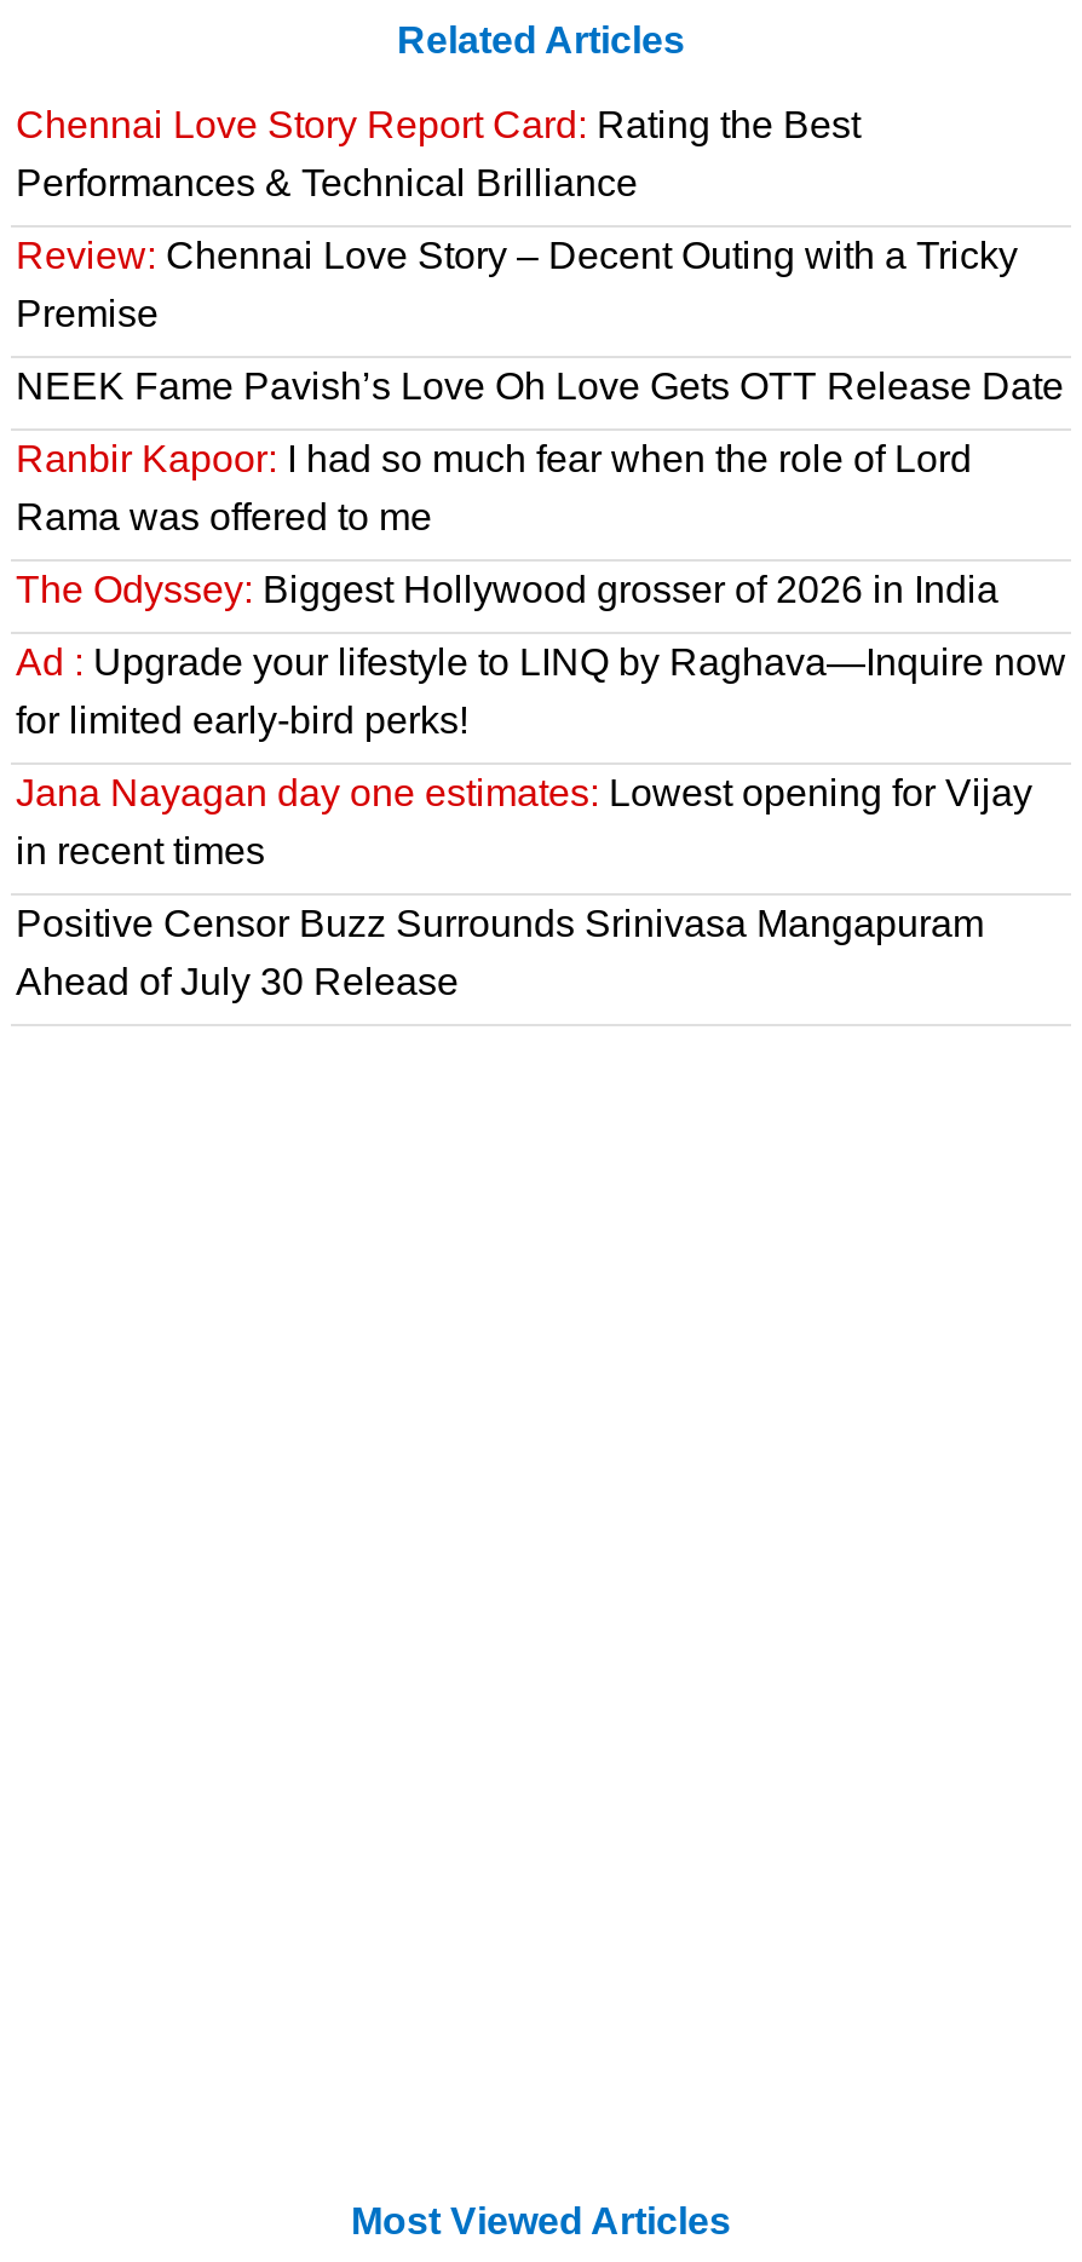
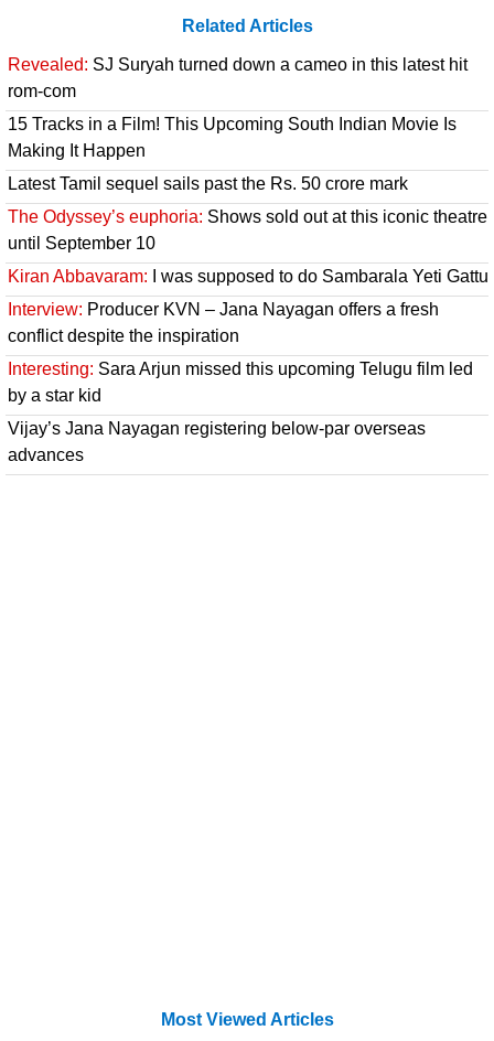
[16,105,861,204] Chennai Love Story Report Card: Rating the Best | Performances & Technical Brilliance -> [8,55,468,101] Revealed: SJ Suryah turned down a cameo in this latest hit | rom-com
[16,236,1018,335] Review: Chennai Love Story – Decent Outing with a Tricky | Premise -> [8,115,457,160] 15 Tracks in a Film! This Upcoming South Indian Movie Is | Making It Happen
[16,366,1064,407] NEEK Fame Pavish’s Love Oh Love Gets OTT Release Date -> [8,175,408,193] Latest Tamil sequel sails past the Rs. 50 crore mark
[16,439,972,538] Ranbir Kapoor: I had so much fear when the role of Lord | Rama was offered to me -> [8,208,487,253] The Odyssey’s euphoria: Shows sold out at this iconic theatre | until September 10
[16,570,998,611] The Odyssey: Biggest Hollywood grosser of 2026 in India -> [8,267,488,286] Kiran Abbavaram: I was supposed to do Sambarala Yeti Gattu
[16,642,1066,741] Ad : Upgrade your lifestyle to LINQ by Raghava—Inquire now | for limited early-bird perks! -> [8,300,439,345] Interview: Producer KVN – Jana Nayagan offers a fresh | conflict despite the inspiration
[16,773,1032,872] Jana Nayagan day one estimates: Lowest opening for Vijay | in recent times -> [8,360,473,405] Interesting: Sara Arjun missed this upcoming Telugu film led | by a star kid
[16,904,984,1003] Positive Censor Buzz Surrounds Srinivasa Mangapuram | Ahead of July 30 Release -> [8,419,426,465] Vijay’s Jana Nayagan registering below-par overseas | advances

